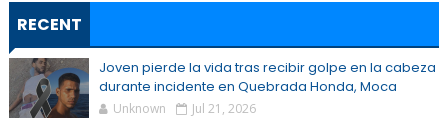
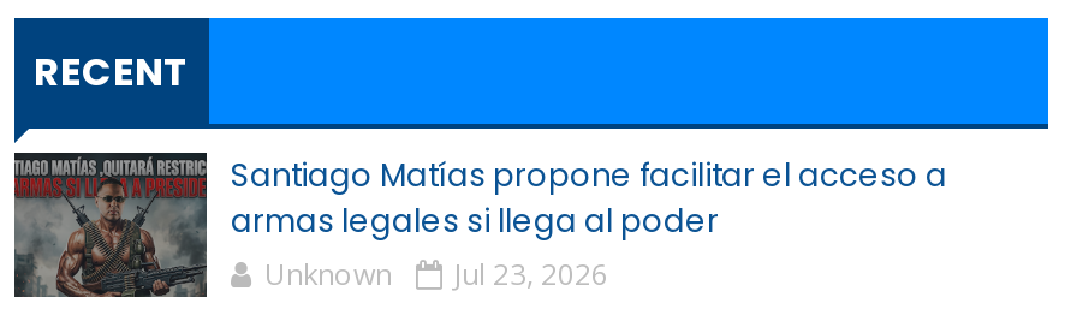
[9,58,436,118] [image] | Joven pierde la vida tras recibir golpe en la cabeza | durante incidente en Quebrada Honda, Moca -> [14,153,947,297] [image] | Santiago Matías propone facilitar el acceso a | armas legales si llega al poder
[113,100,256,117] Unknown Jul 21, 2026 -> [264,254,608,295] Unknown Jul 23, 2026

